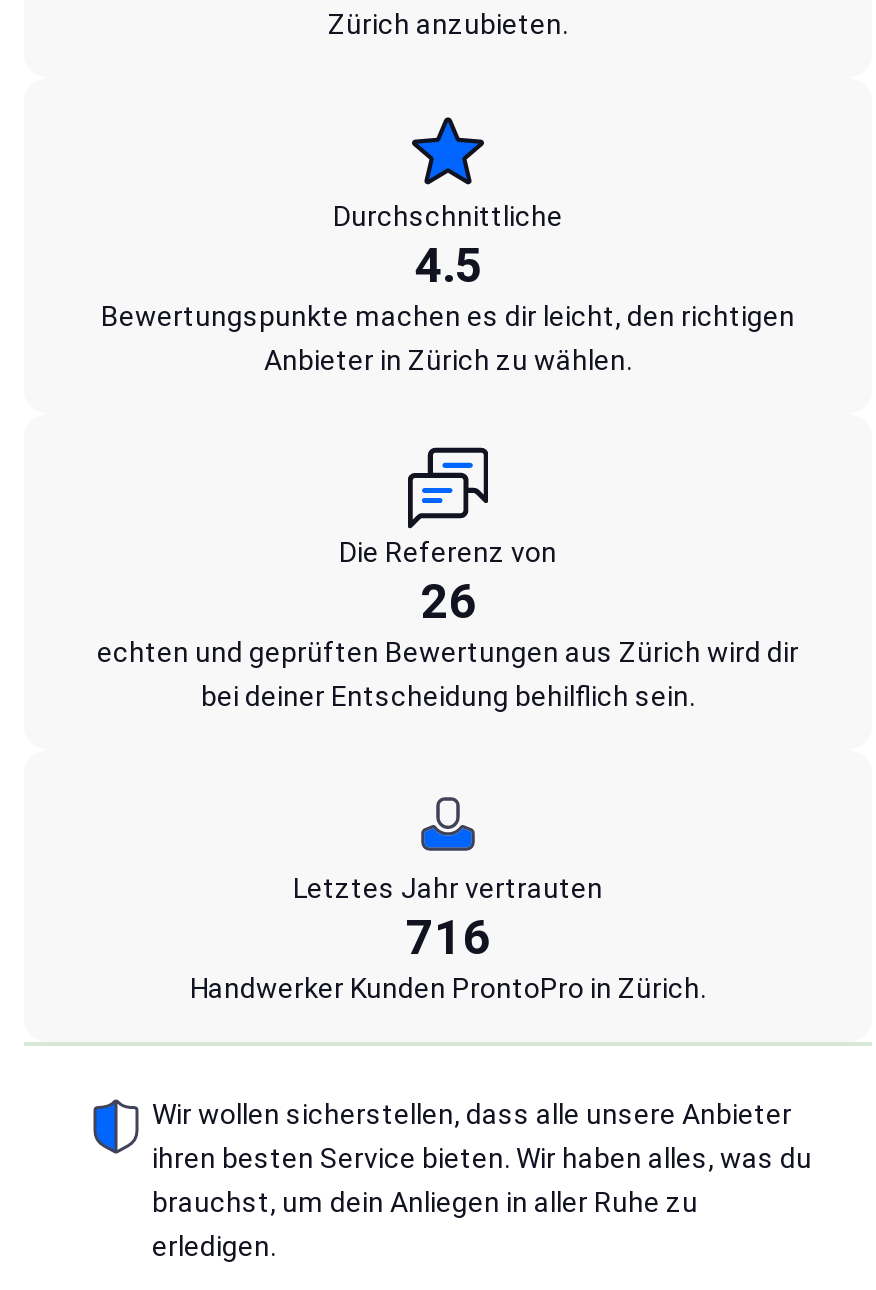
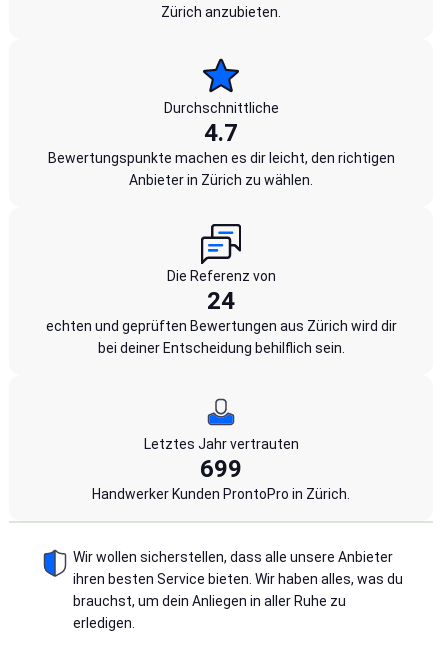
[414,238,482,294] 4.5 -> [204,119,238,147] 4.7
[420,574,476,630] 26 -> [207,287,235,315] 24
[406,910,490,966] 716 -> [200,455,242,483] 699

